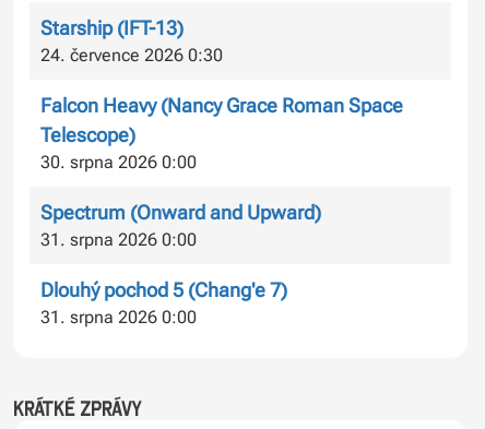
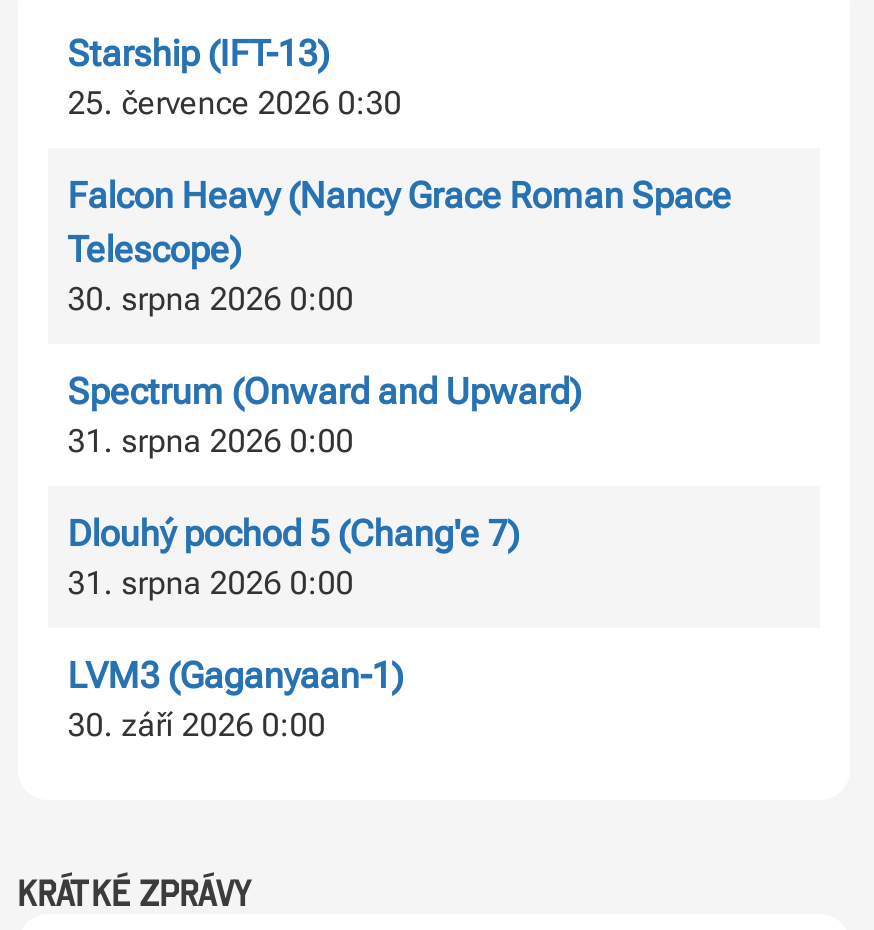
[40,45,223,65] 24. července 2026 0:30 -> [67,84,401,122] 25. července 2026 0:30
none -> [67,654,403,744] LVM3 (Gaganyaan-1) | 30. září 2026 0:00

